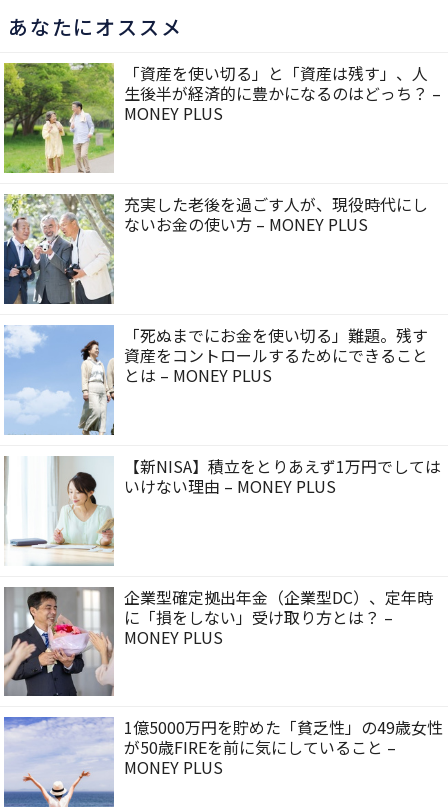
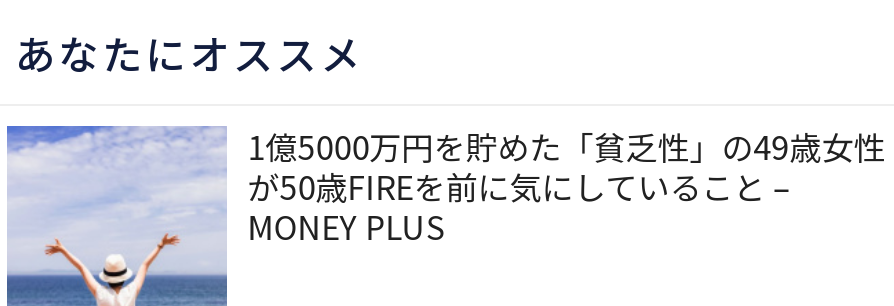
[3,61,441,174] [image] | 「資産を使い切る」と「資産は残す」、人 | 生後半が経済的に豊かになるのはどっち？ – | MONEY PLUS -> none
[3,192,428,305] [image] | 充実した老後を過ごす人が、現役時代にし | ないお金の使い方 – MONEY PLUS -> none
[4,323,428,436] [image] | 「死ぬまでにお金を使い切る」難題。残す | 資産をコントロールするためにできること | とは – MONEY PLUS -> none
[4,454,441,567] [image] | 【新NISA】積立をとりあえず1万円でしては | いけない理由 – MONEY PLUS -> none
[4,584,433,697] [image] | 企業型確定拠出年金（企業型DC）、定年時 | に「損をしない」受け取り方とは？ – | MONEY PLUS -> none

